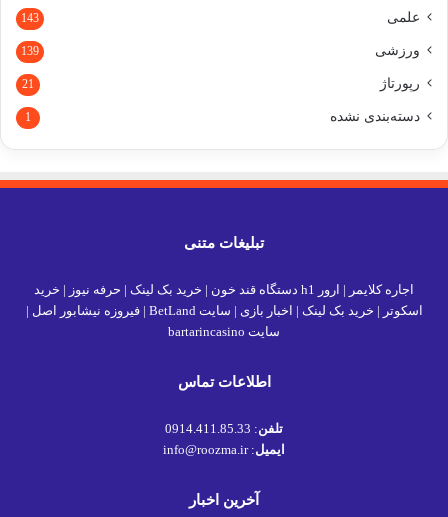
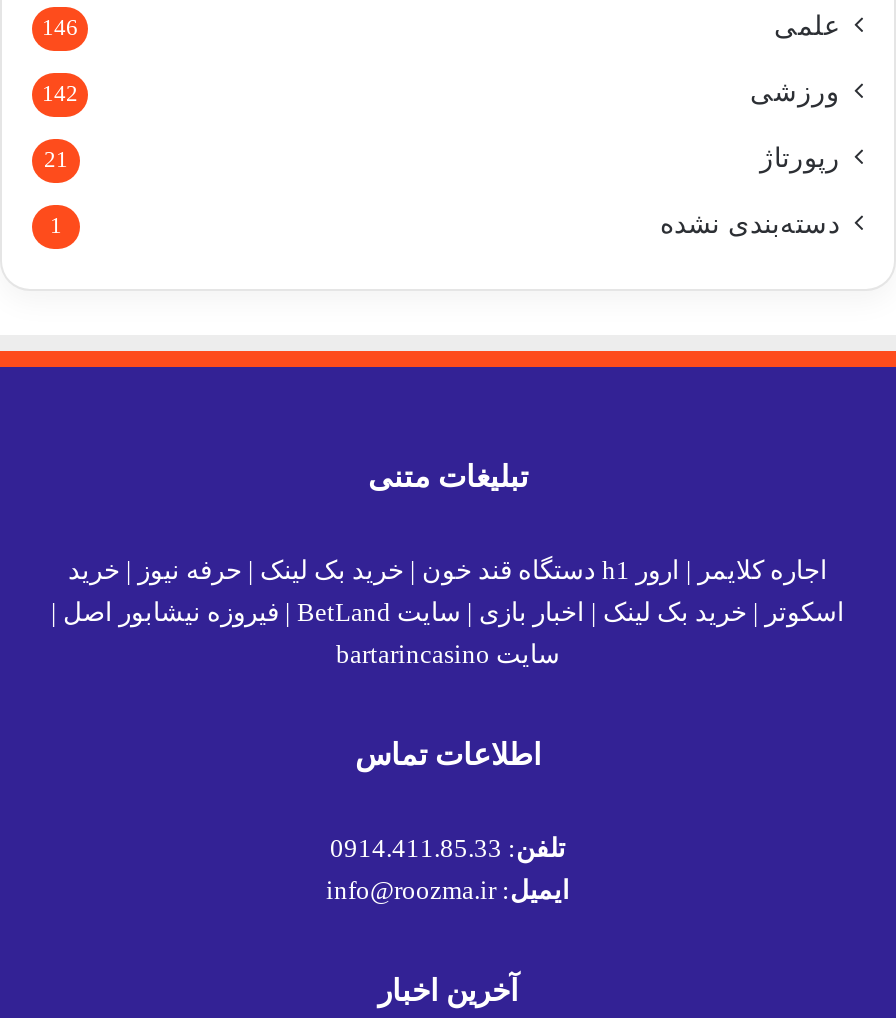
[21,12,39,25] 143 -> [42,14,78,40] 146
[21,45,39,58] 139 -> [42,80,78,106] 142

